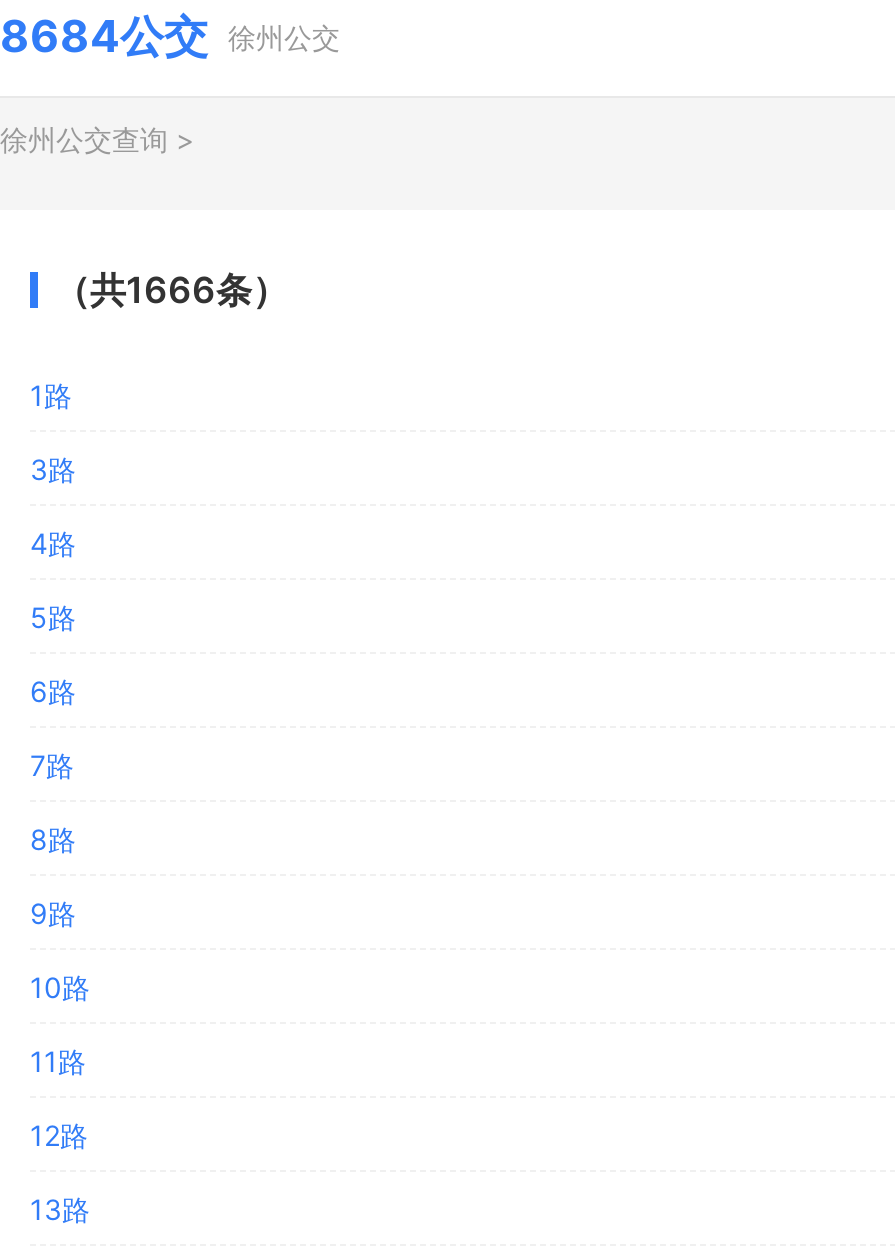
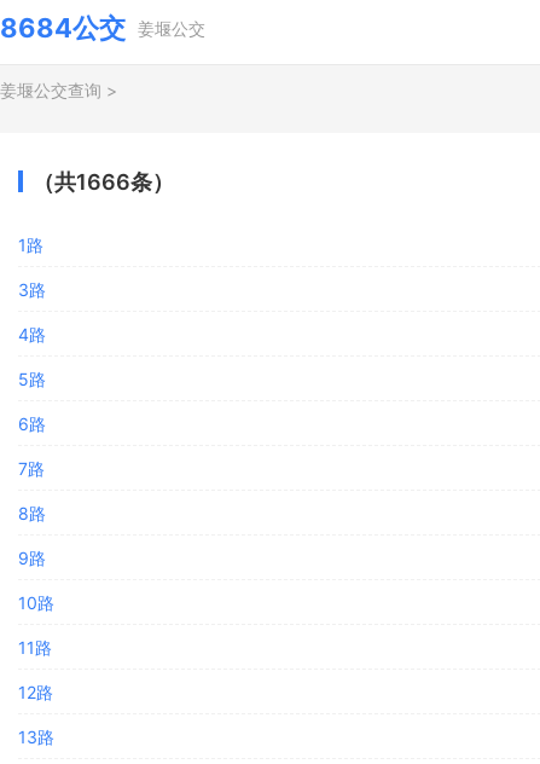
[0,9,340,61] 8684公交 徐州公交 -> [0,11,205,43] 8684公交 姜堰公交
[0,122,194,156] 徐州公交查询> -> [0,80,117,100] 姜堰公交查询>

